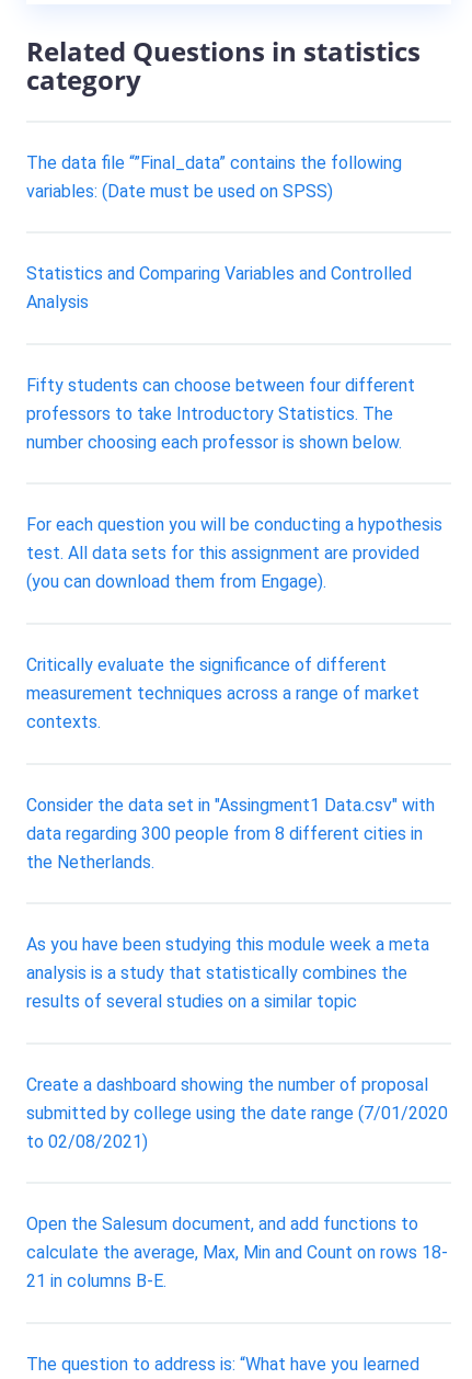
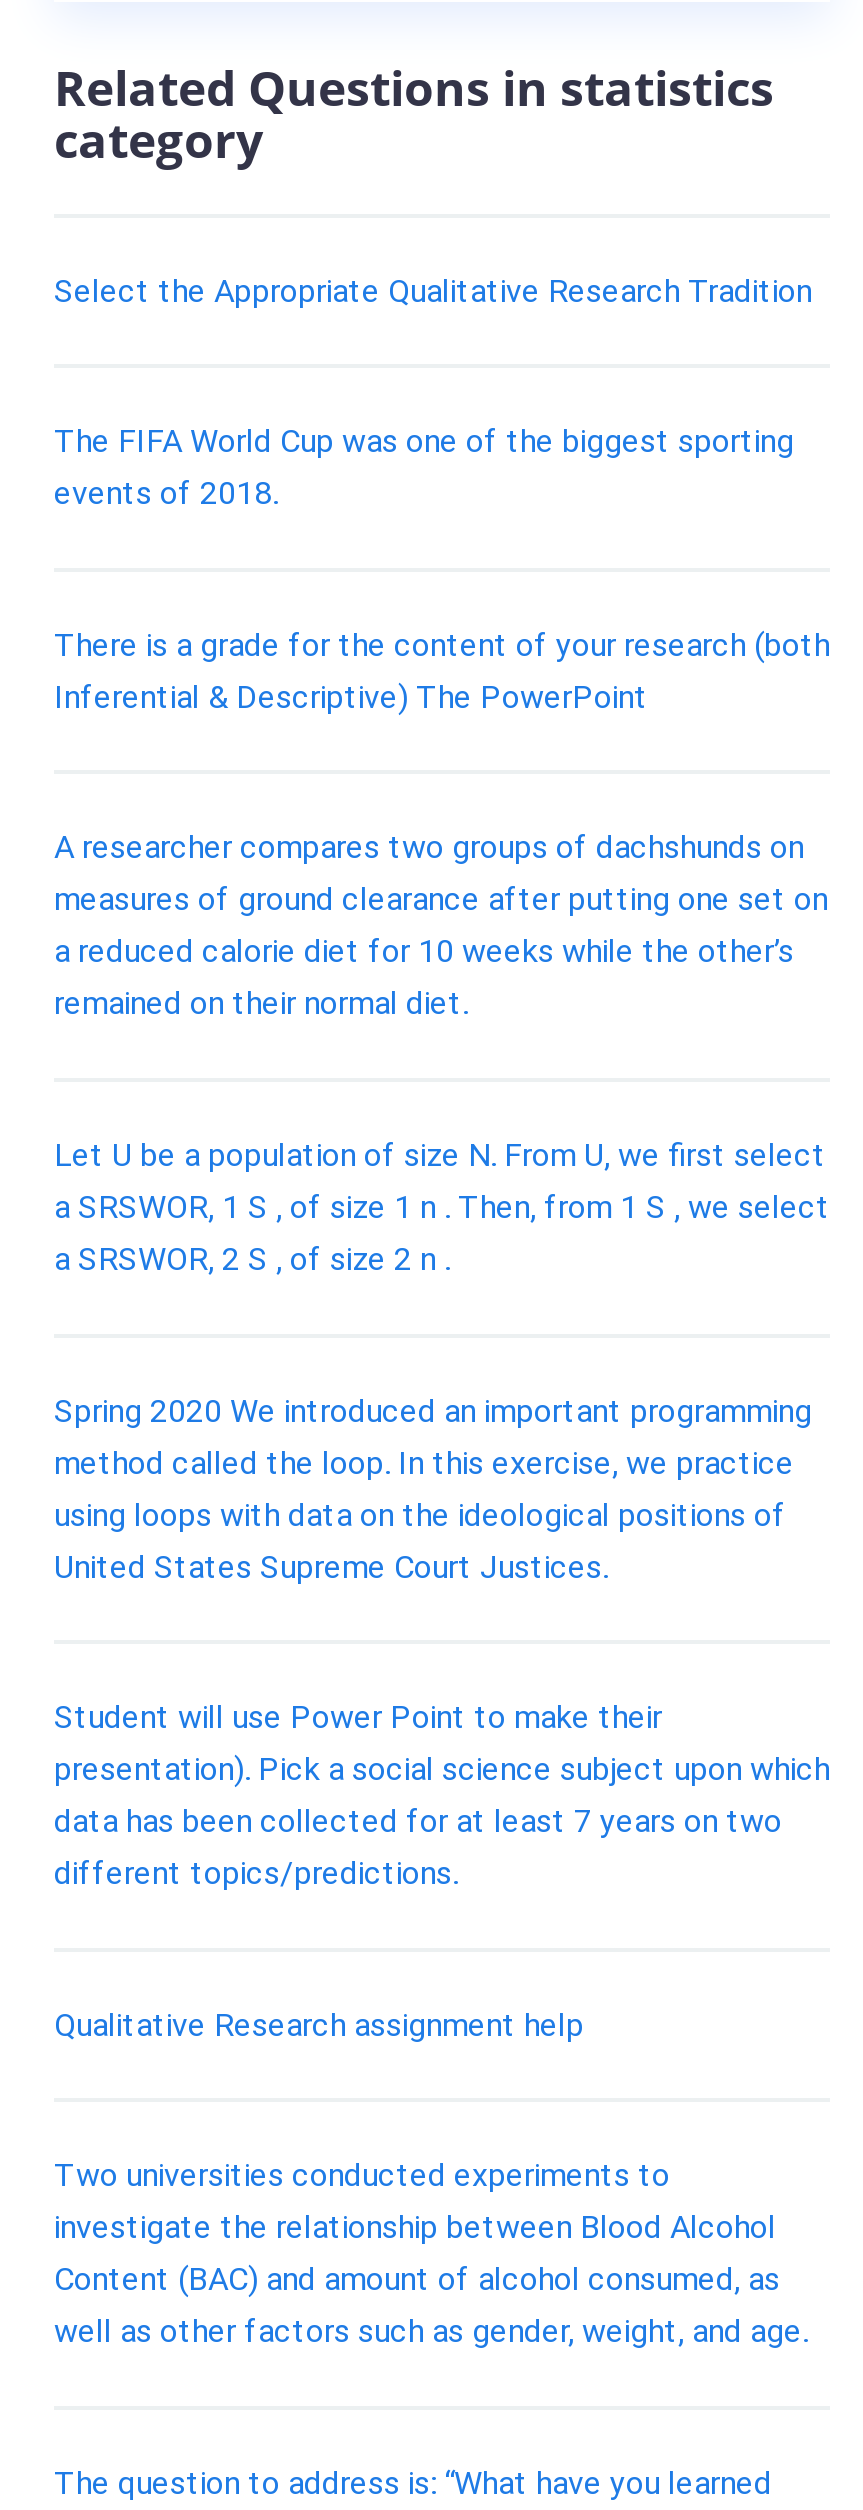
[26,152,402,201] The data file “”Final_data” contains the following | variables: (Date must be used on SPSS) -> [54,271,812,309] Select the Appropriate Qualitative Research Tradition
[26,263,412,313] Statistics and Comparing Variables and Controlled | Analysis -> [54,422,794,512] The FIFA World Cup was one of the biggest sporting | events of 2018.
[26,375,415,453] Fifty students can choose between four different | professors to take Introductory Statistics. The | number choosing each professor is shown below. -> [54,626,830,716] There is a grade for the content of your research (both | Inferential & Descriptive) The PowerPoint
[26,515,442,592] For each question you will be conducting a hypothesis | test. All data sets for this assignment are provided | (you can download them from Engage). -> [54,829,828,1023] A researcher compares two groups of dachshunds on | measures of ground clearance after putting one set on | a reduced calorie diet for 10 weeks while the other’s | remained on their normal diet.
[26,654,419,732] Critically evaluate the significance of different | measurement techniques across a range of market | contexts. -> [54,1136,830,1278] Let U be a population of size N. From U, we first select | a SRSWOR, 1 S , of size 1 n . Then, from 1 S , we select | a SRSWOR, 2 S , of size 2 n .
[26,794,435,872] Consider the data set in "Assingment1 Data.csv" with | data regarding 300 people from 8 different cities in | the Netherlands. -> [54,1391,812,1585] Spring 2020 We introduced an important programming | method called the loop. In this exercise, we practice | using loops with data on the ideological positions of | United States Supreme Court Justices.
[26,934,429,1012] As you have been studying this module week a meta | analysis is a study that statistically combines the | results of several studies on a similar topic -> [54,1698,830,1892] Student will use Power Point to make their | presentation). Pick a social science subject upon which | data has been collected for at least 7 years on two | different topics/predictions.
[26,1074,448,1152] Create a dashboard showing the number of proposal | submitted by college using the date range (7/01/2020 | to 02/08/2021) -> [54,2006,584,2044] Qualitative Research assignment help
[26,1214,448,1292] Open the Salesum document, and add functions to | calculate the average, Max, Min and Count on rows 18- | 21 in columns B-E. -> [54,2157,808,2351] Two universities conducted experiments to | investigate the relationship between Blood Alcohol | Content (BAC) and amount of alcohol consumed, as | well as other factors such as gender, weight, and age.

